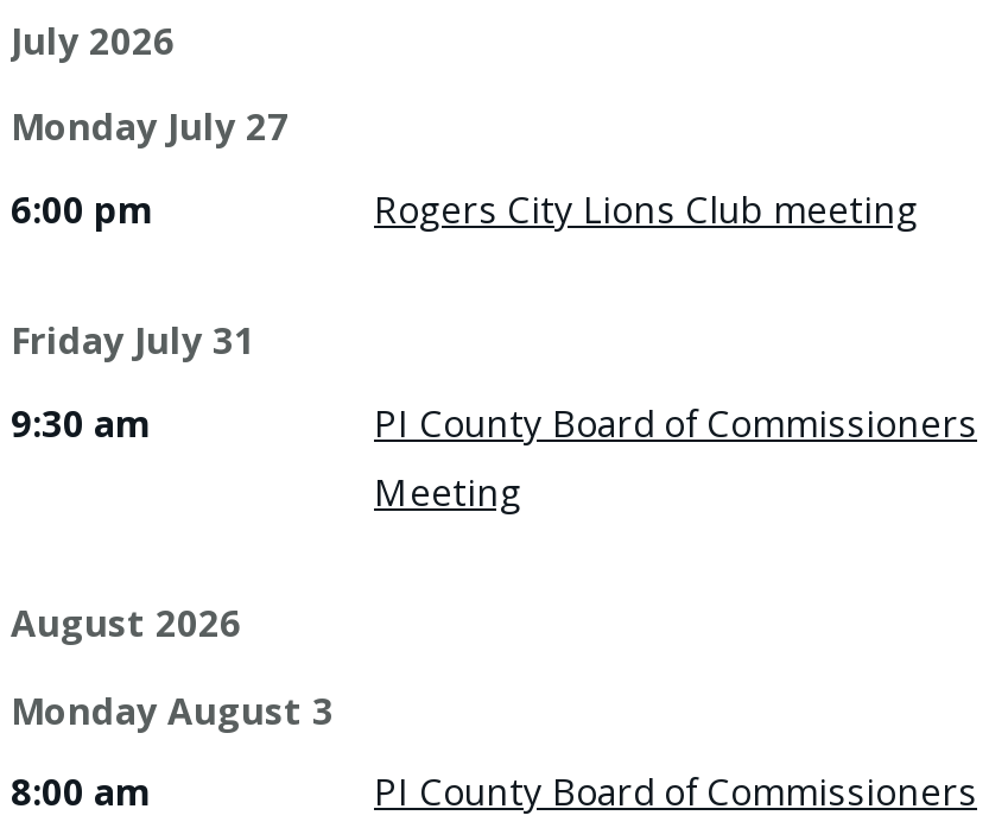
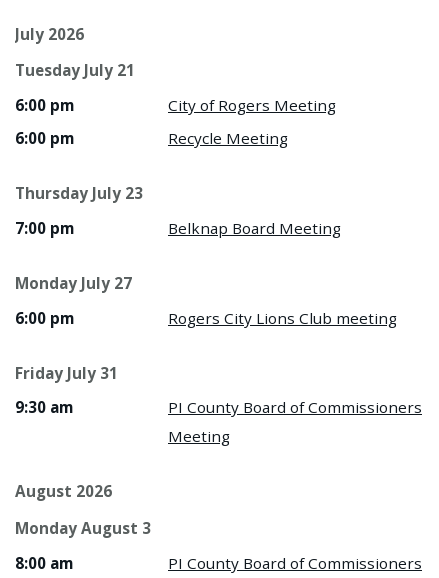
none -> [15,60,341,238] Tuesday July 21 | 6:00 pm | City of Rogers Meeting | 6:00 pm | Recycle Meeting | Thursday July 23 | 7:00 pm | Belknap Board Meeting

